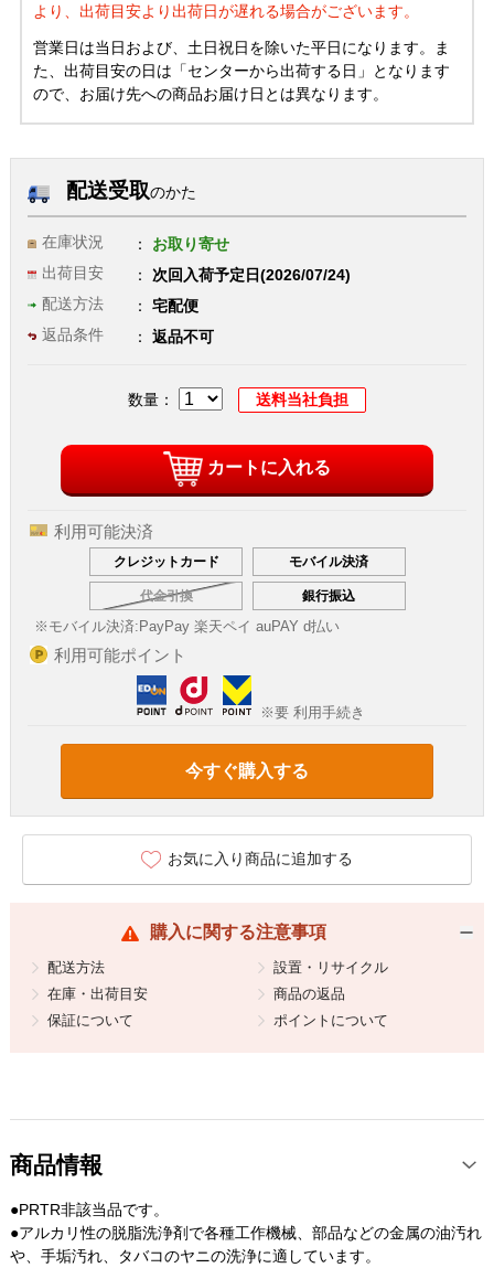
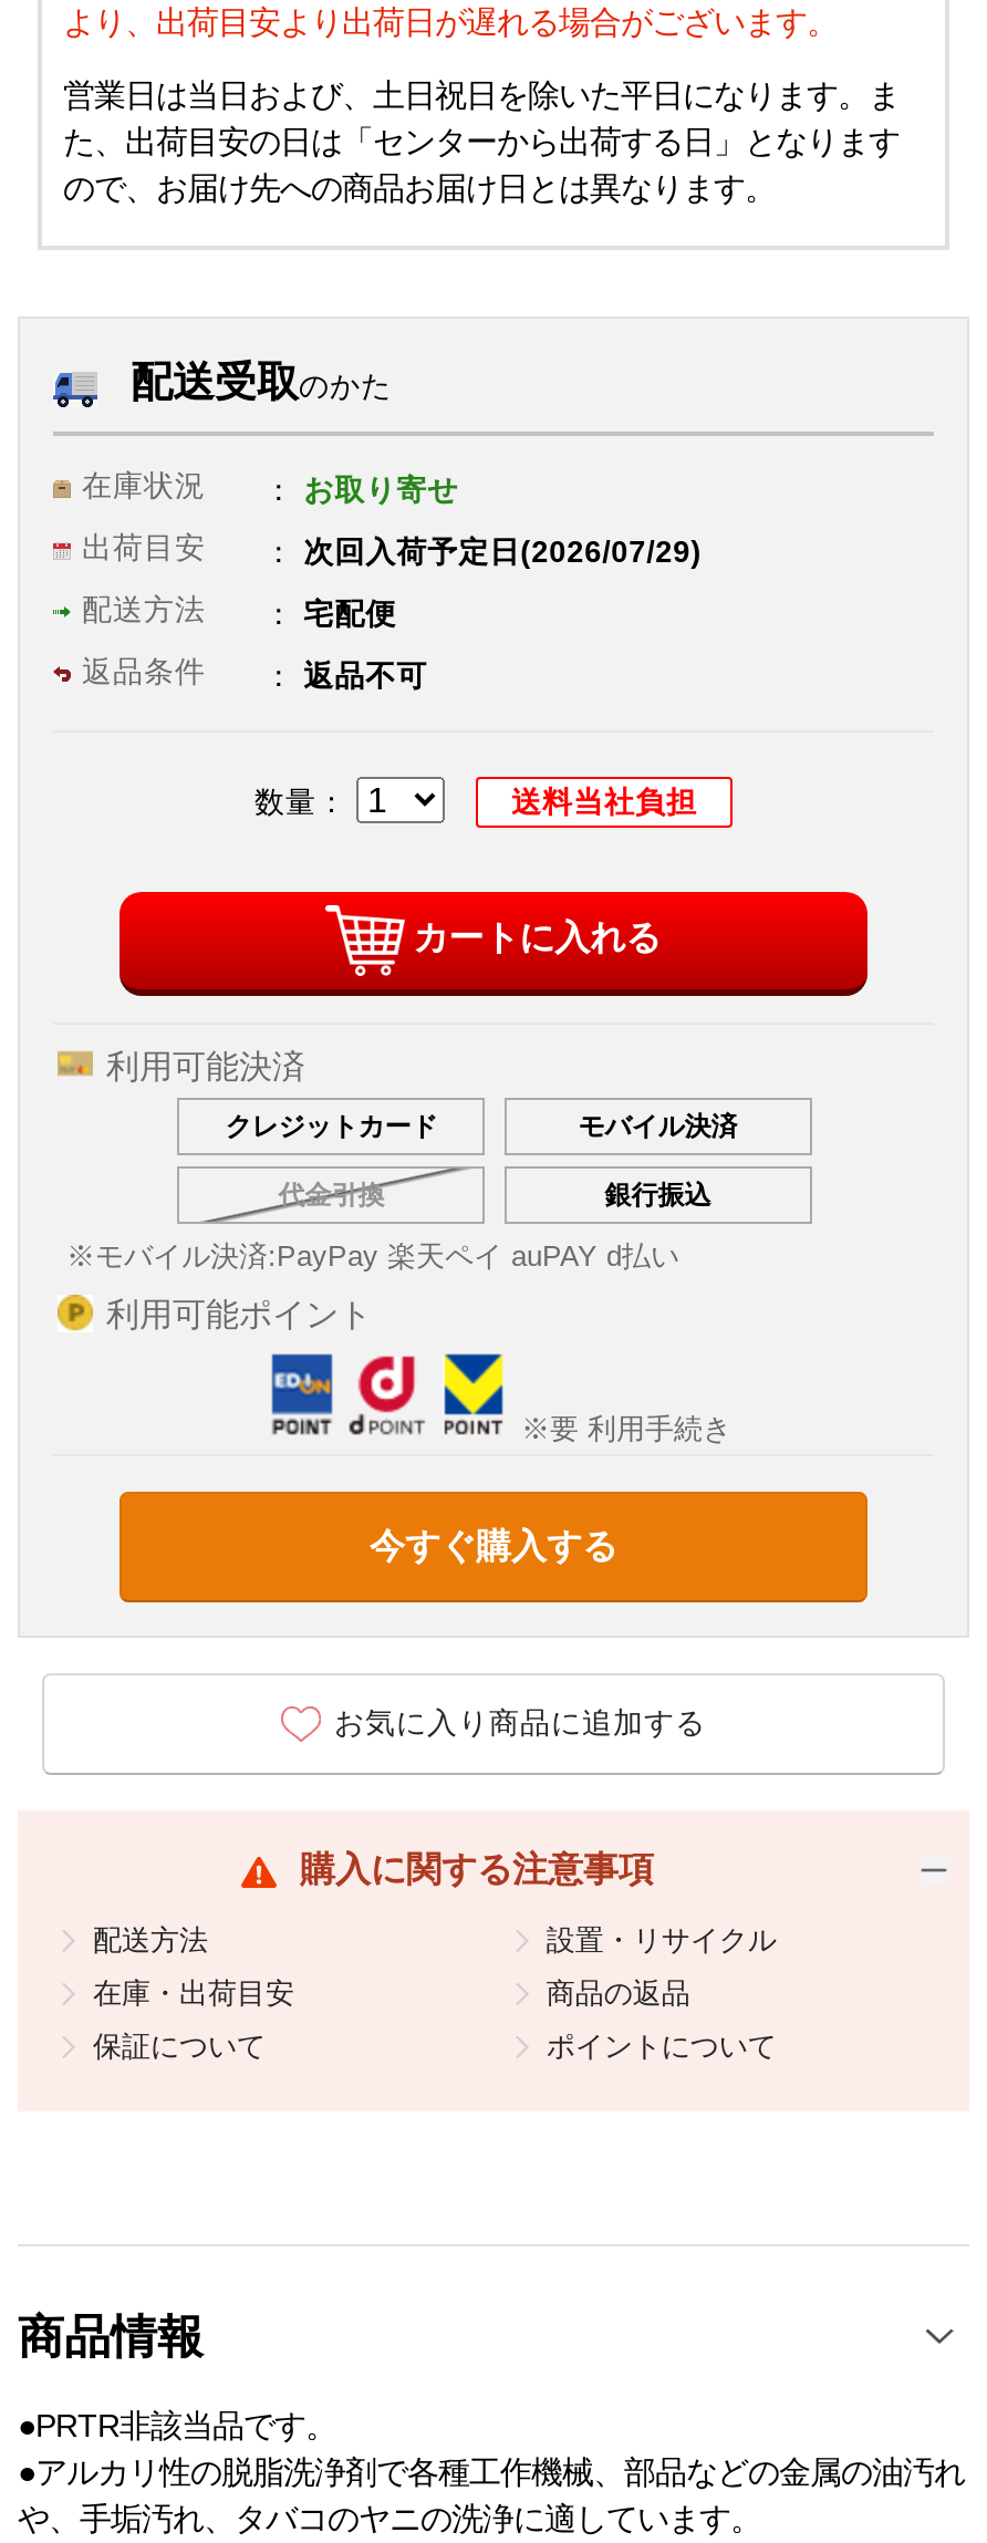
[148,268,351,284] 次回入荷予定日(2026/07/24) -> [295,536,702,570] 次回入荷予定日(2026/07/29)

